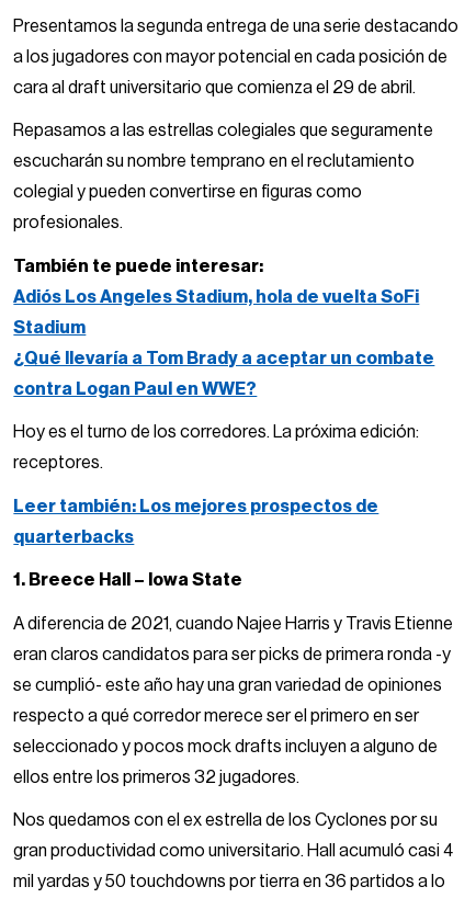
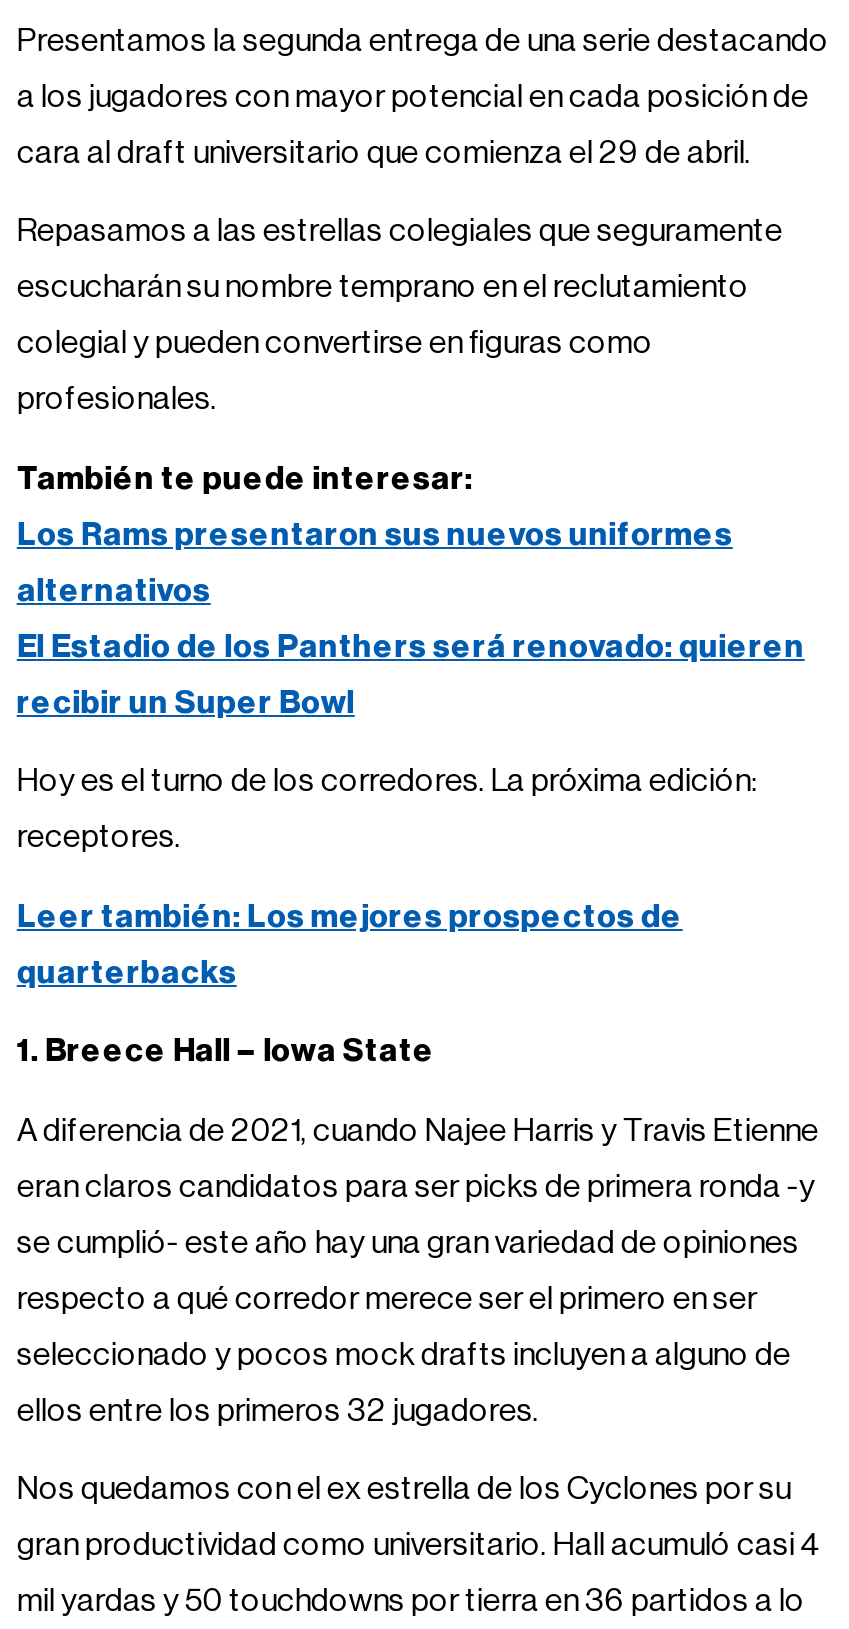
[14,288,419,306] Adiós Los Angeles Stadium, hola de vuelta SoFi -> [17,519,733,551] Los Rams presentaron sus nuevos uniformes
[14,319,86,336] Stadium -> [17,575,211,607] alternativos
[14,350,435,367] ¿Qué llevaría a Tom Brady a aceptar un combate -> [17,631,805,663] El Estadio de los Panthers será renovado: quieren
[14,380,257,398] contra Logan Paul en WWE? -> [17,687,355,719] recibir un Super Bowl

